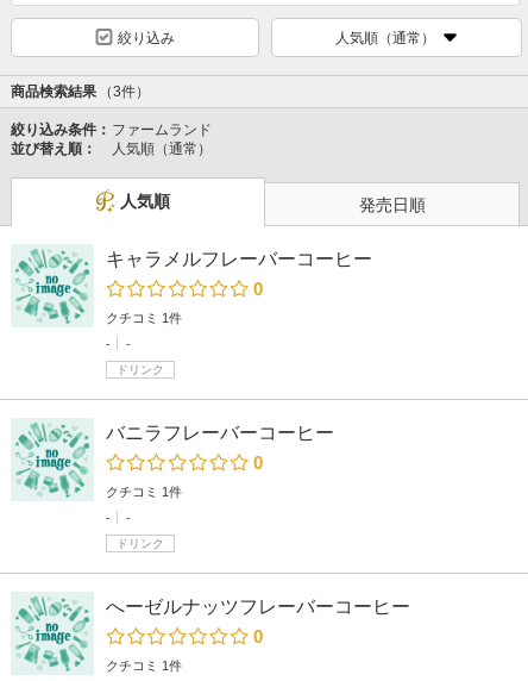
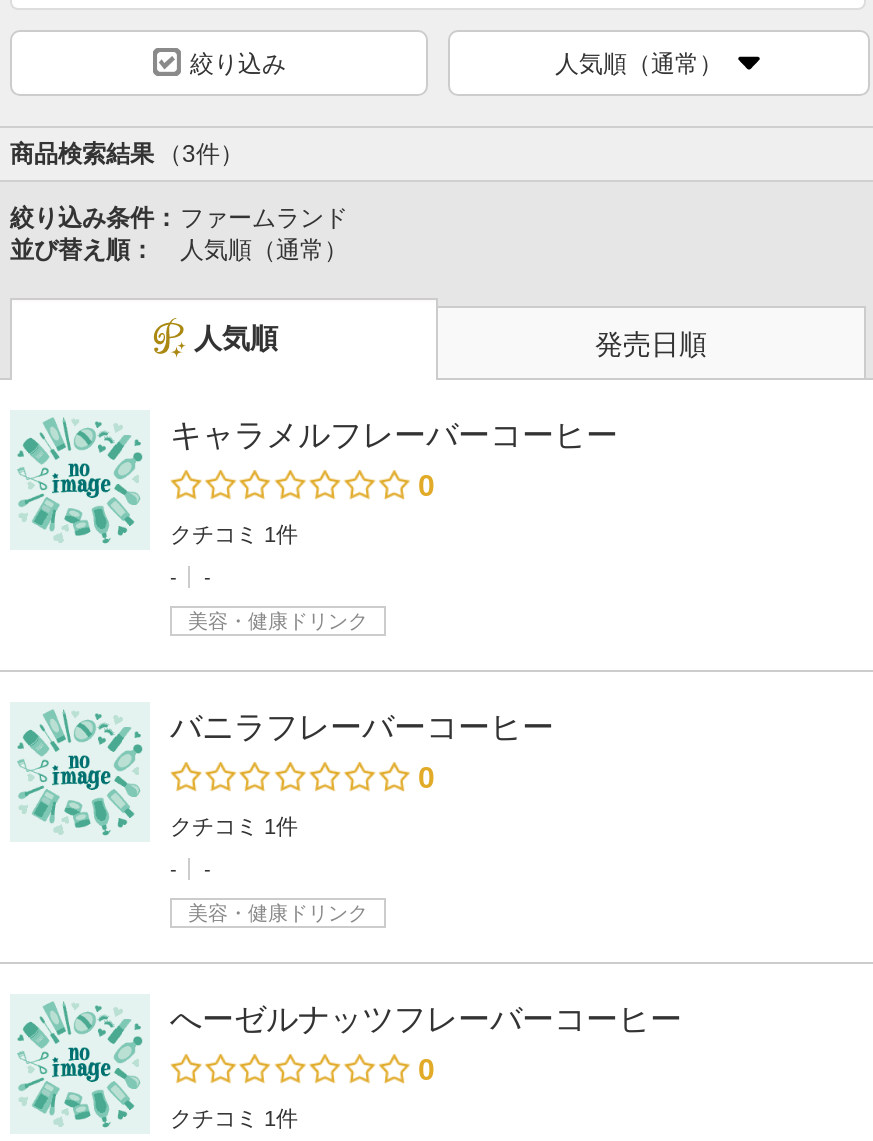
[117,363,164,376] ドリンク -> [188,610,368,632] 美容・健康ドリンク
[117,537,164,550] ドリンク -> [188,902,368,924] 美容・健康ドリンク

